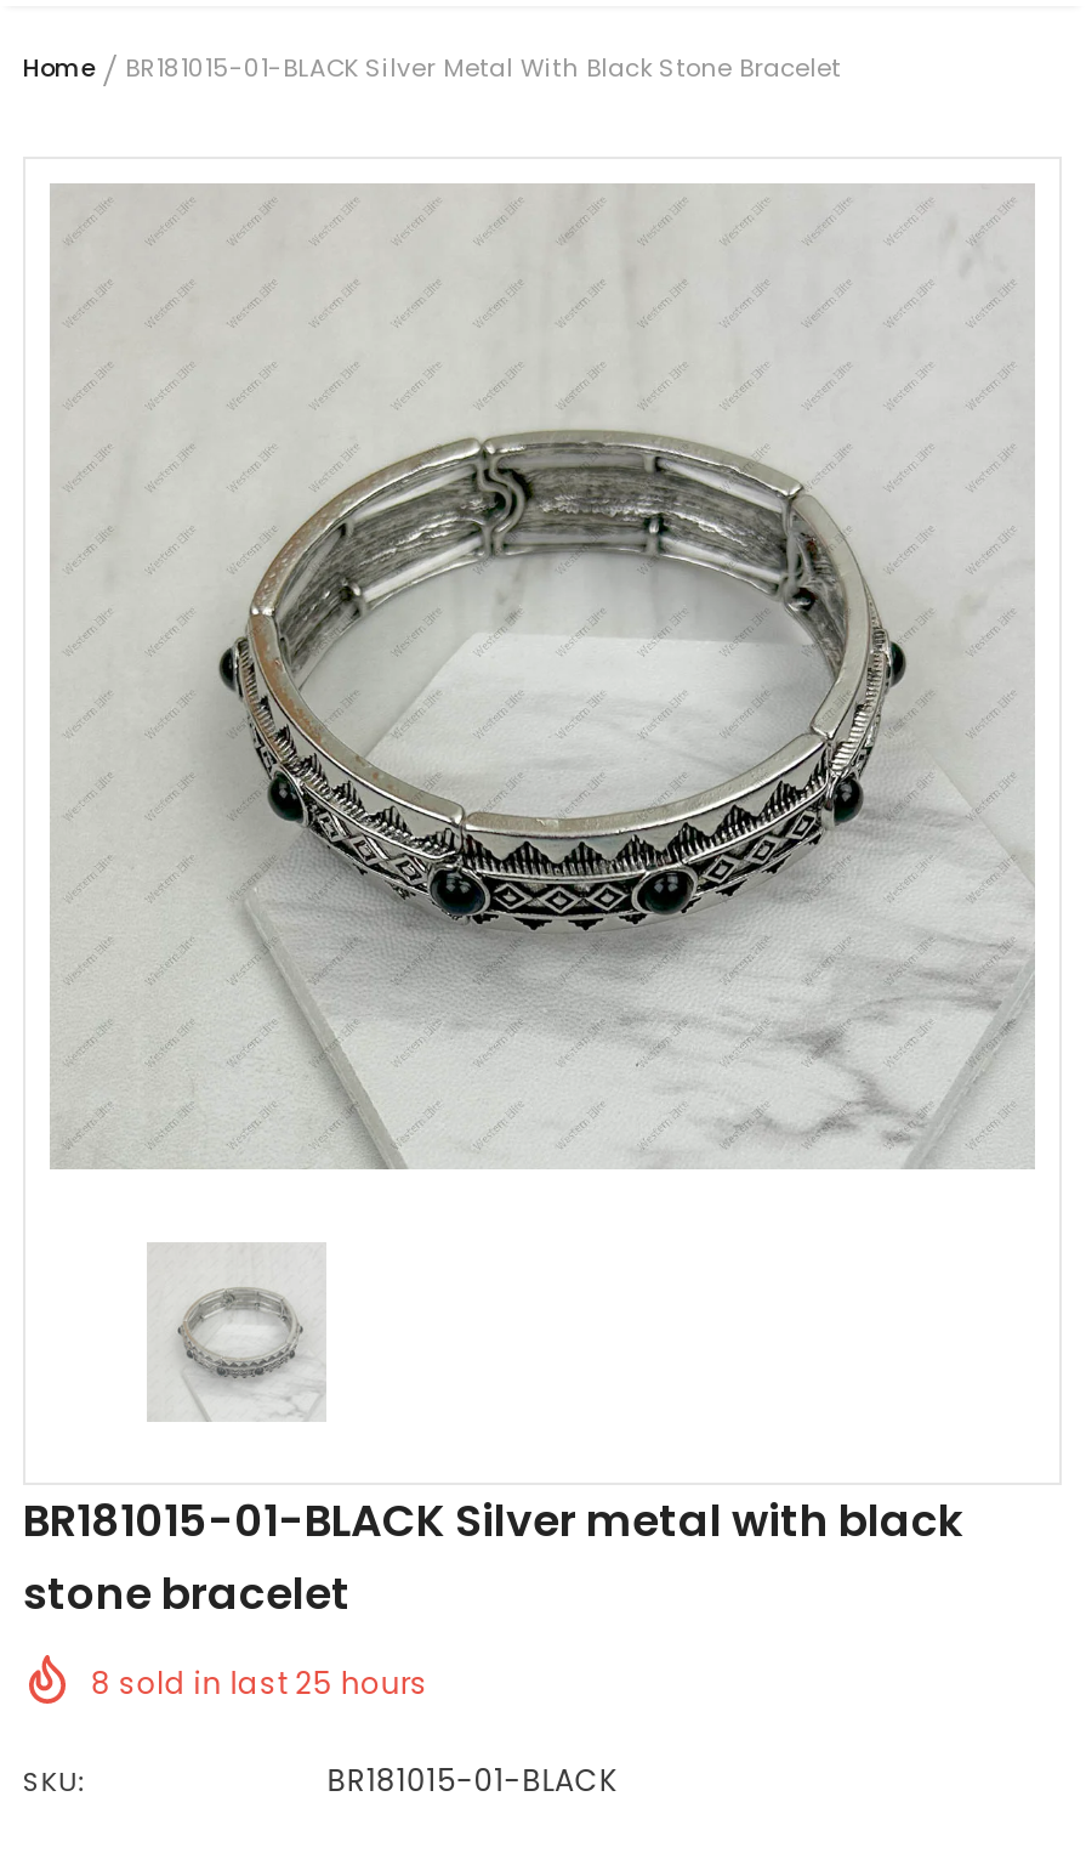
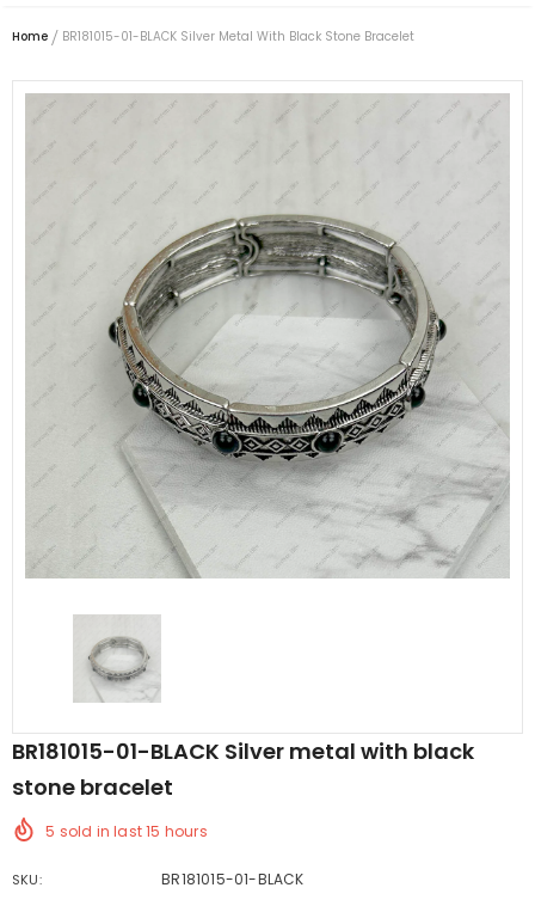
[91,1662,428,1704] 8 sold in last 25 hours -> [46,821,208,841] 5 sold in last 15 hours

